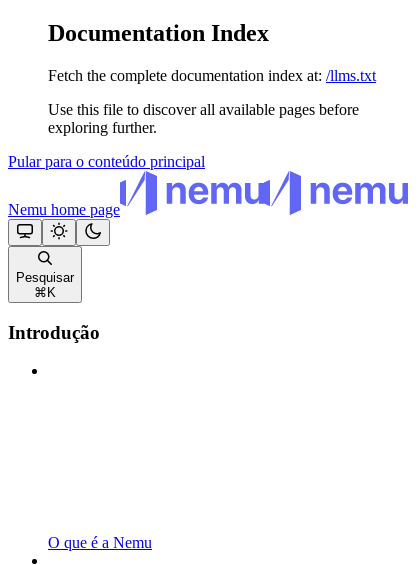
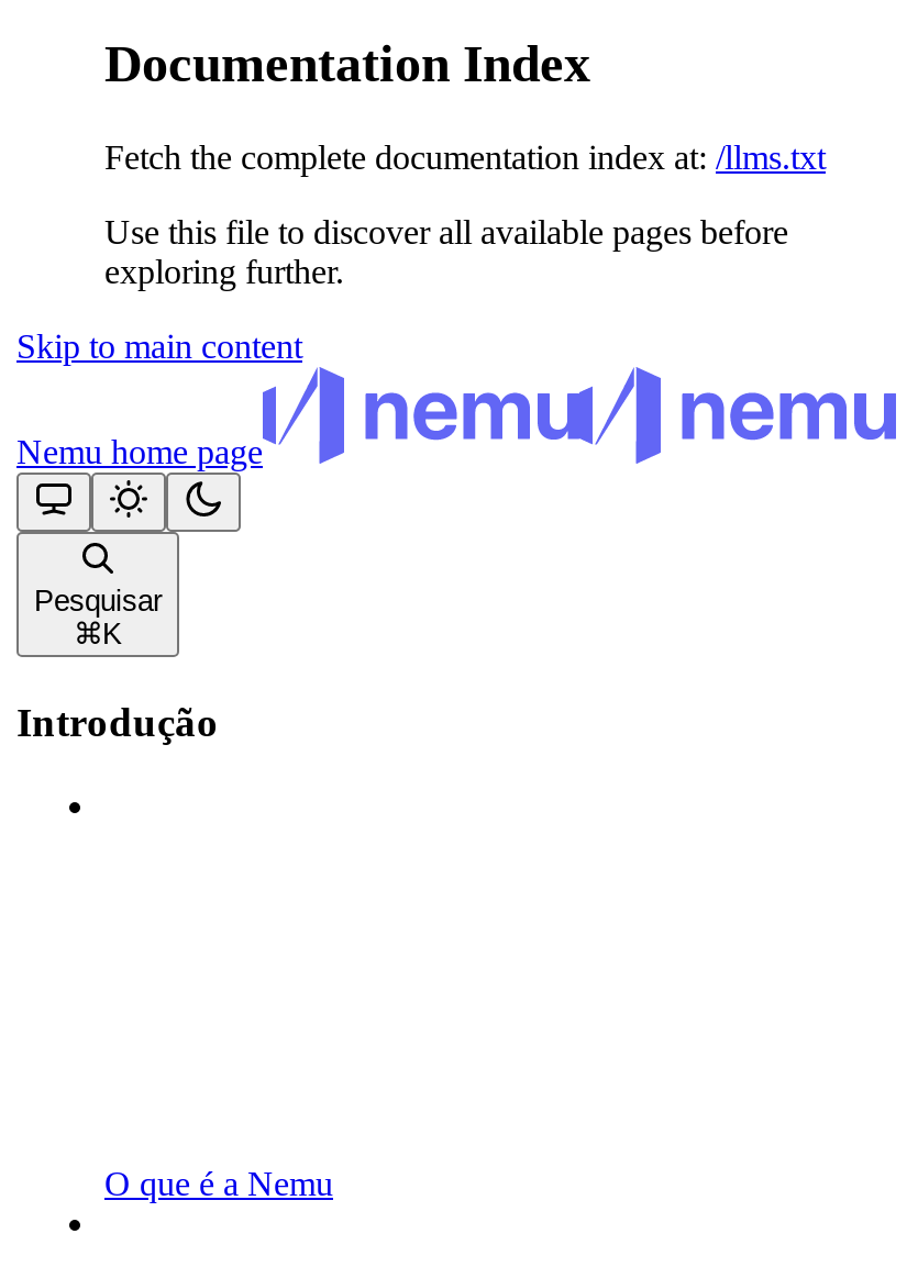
[8,153,205,170] Pular para o conteúdo principal -> [16,327,302,364] Skip to main content

